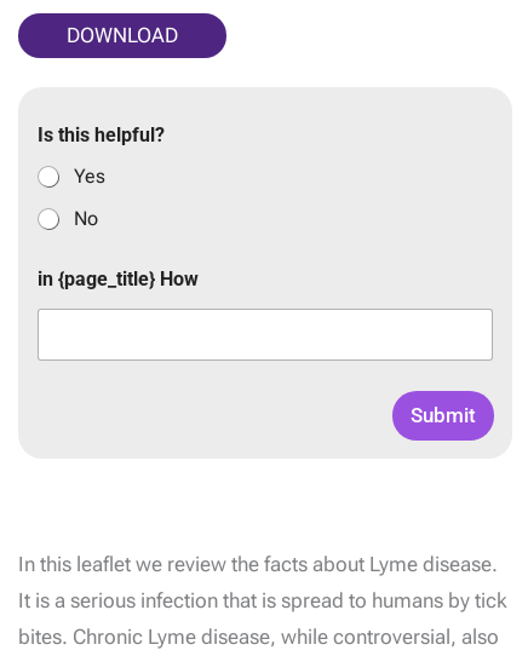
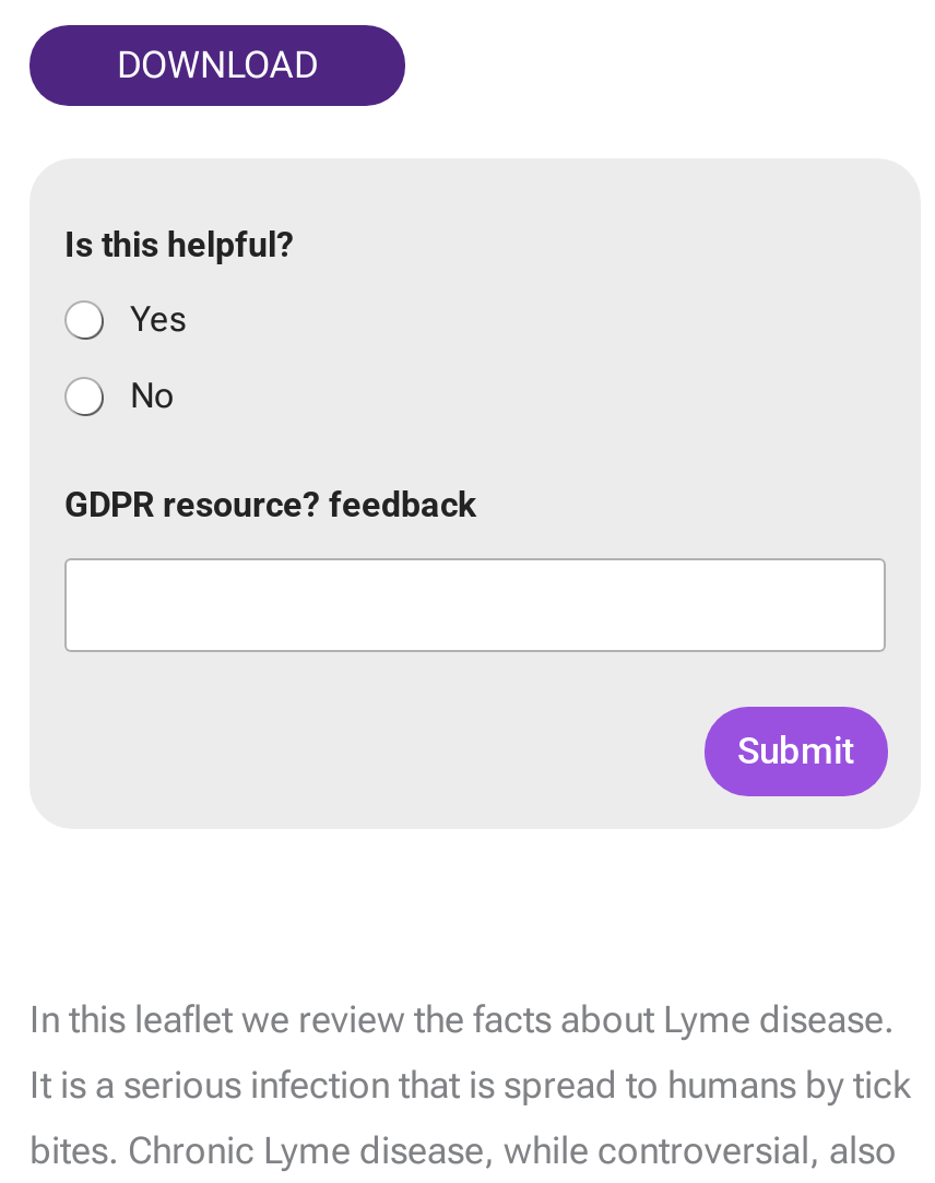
[38,267,199,290] in {page_title} How -> [64,484,477,525] GDPR resource? feedback

